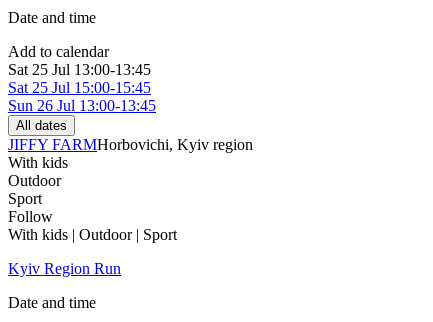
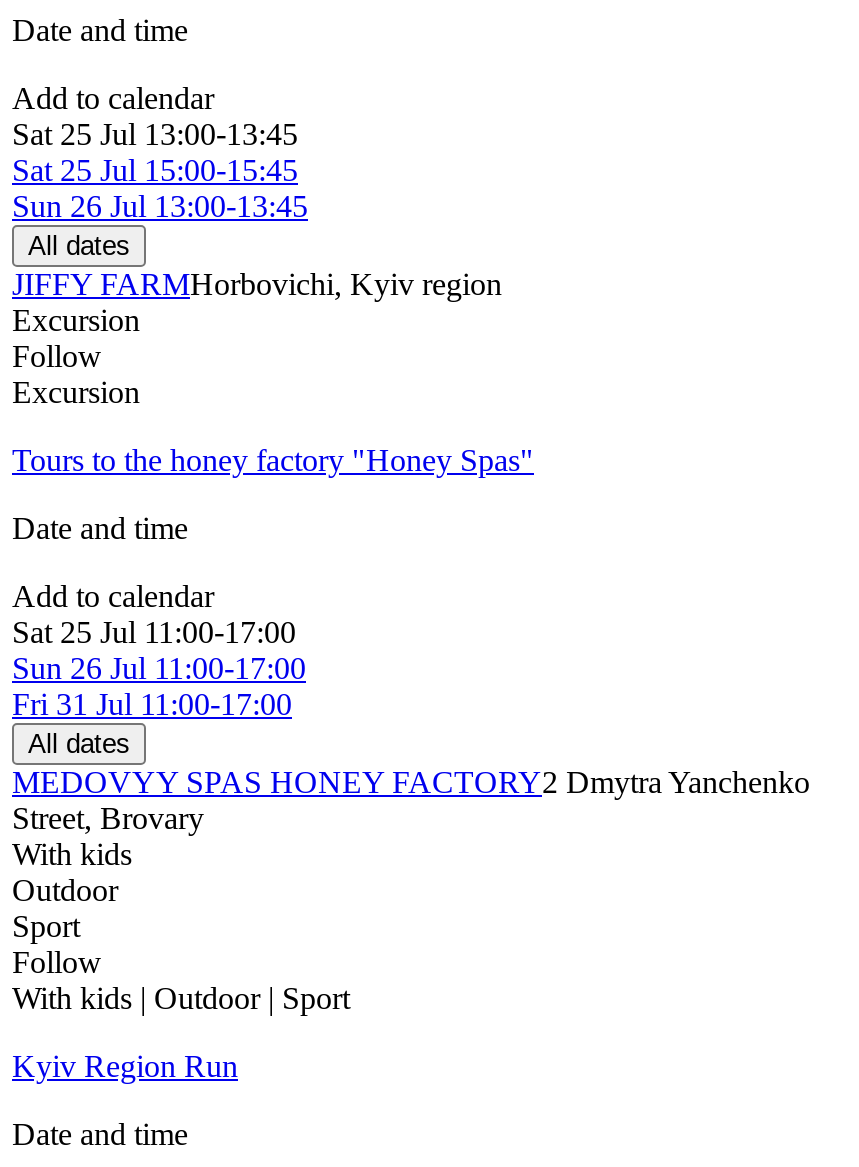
none -> [12,304,810,836] Excursion | Follow | Excursion | Tours to the honey factory "Honey Spas" | Date and time | Add to calendar | Sat 25 Jul 11:00-17:00 | Sun 26 Jul 11:00-17:00 | Fri 31 Jul 11:00-17:00 | All dates | MEDOVYY SPAS HONEY FACTORY2 Dmytra Yanchenko | Street, Brovary

